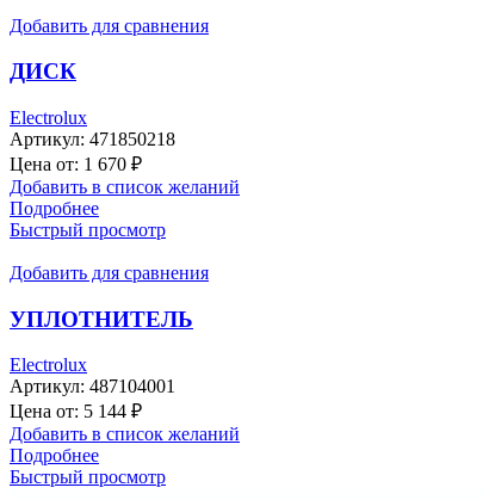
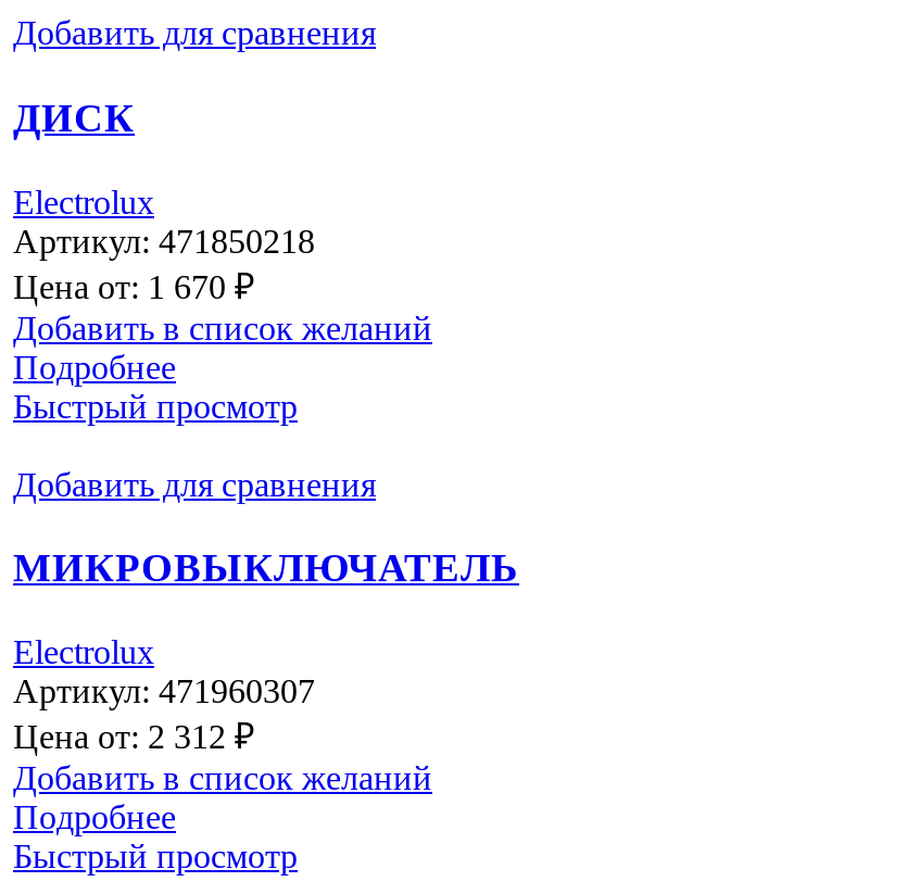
[10,306,193,331] УПЛОТНИТЕЛЬ -> [13,546,519,591] МИКРОВЫКЛЮЧАТЕЛЬ
[10,376,175,397] Артикул: 487104001 -> [13,673,315,710] Артикул: 471960307
[10,401,142,422] Цена от: 5 144 ₽ -> [13,719,254,756] Цена от: 2 312 ₽

